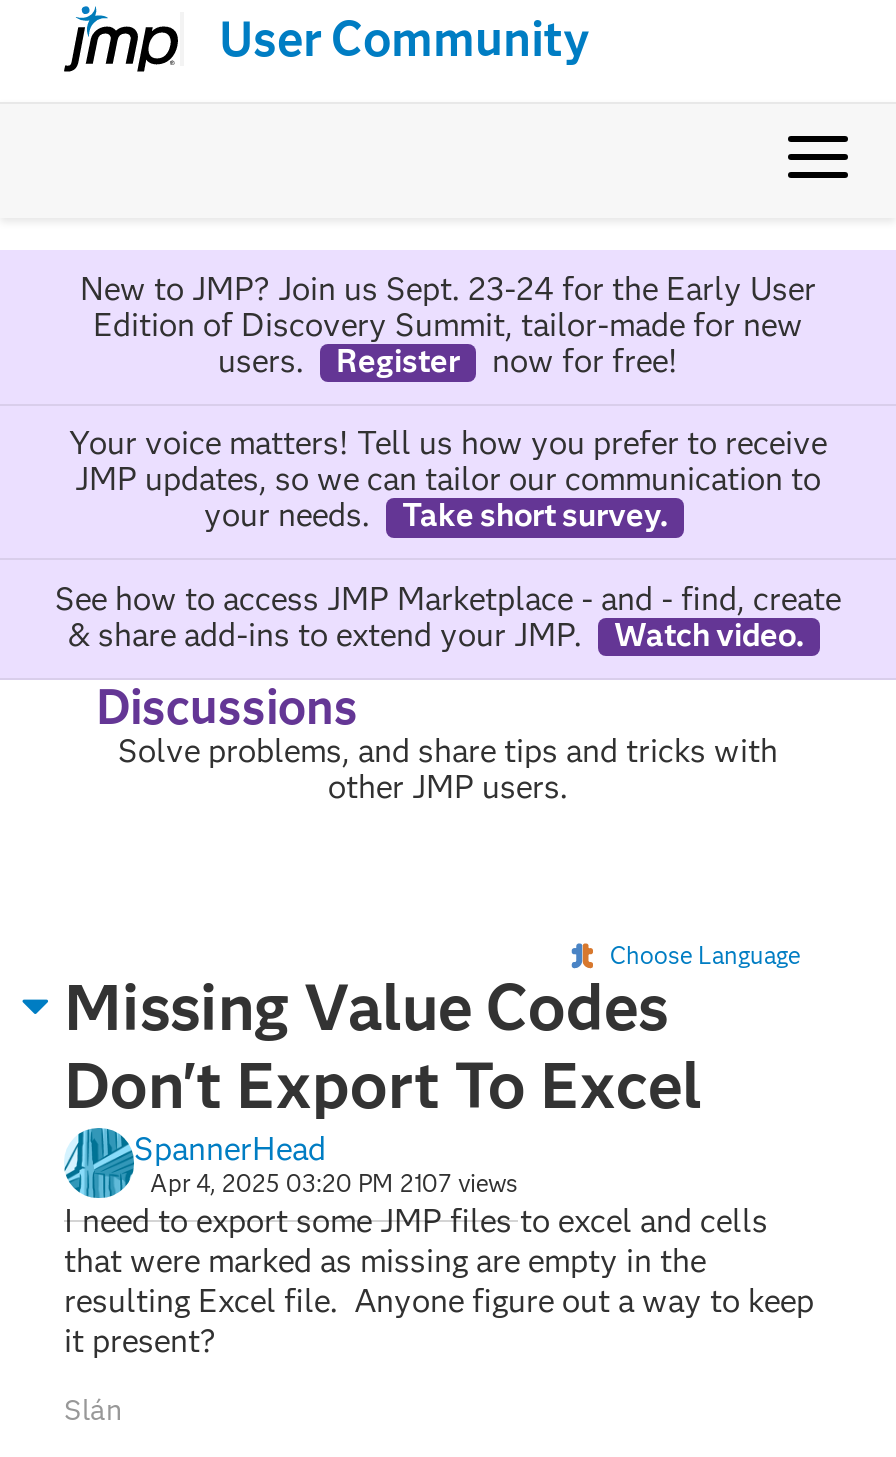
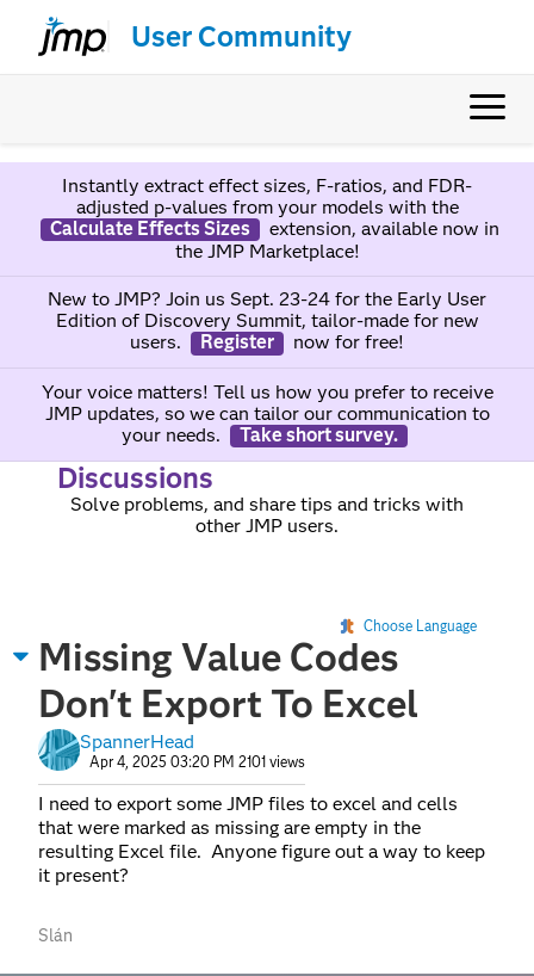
none -> [49,174,499,263] Instantly extract effect sizes, F-ratios, and FDR- | adjusted p-values from your models with the | Calculate Effects Sizes | extension, available now in | the JMP Marketplace!
moved [69,270,827,534] -> [41,288,493,446]: New to JMP? Join us Sept. 23-24 for the Early User | Edition of Discovery Summit, tailor-made for new | users. | ... | your needs. | Take short survey.
[55,579,841,653] See how to access JMP Marketplace - and - find, create | & share add-ins to extend your JMP. | Watch video. -> none
[150,1168,518,1198] Apr 4, 2025 03:20 PM 2107 views -> [89,753,305,771] Apr 4, 2025 03:20 PM 2101 views

